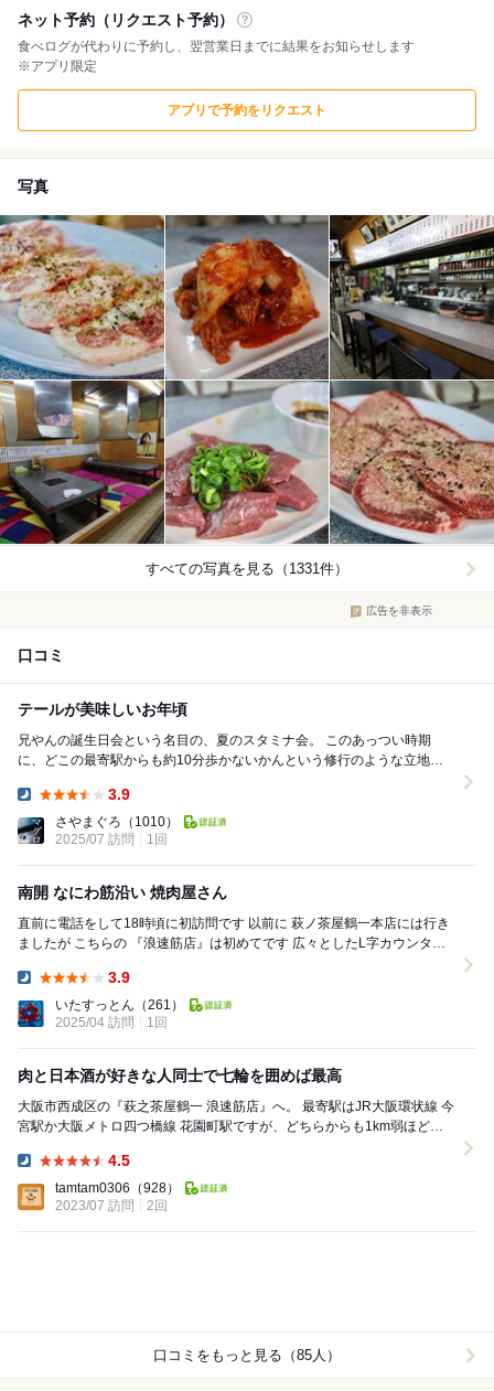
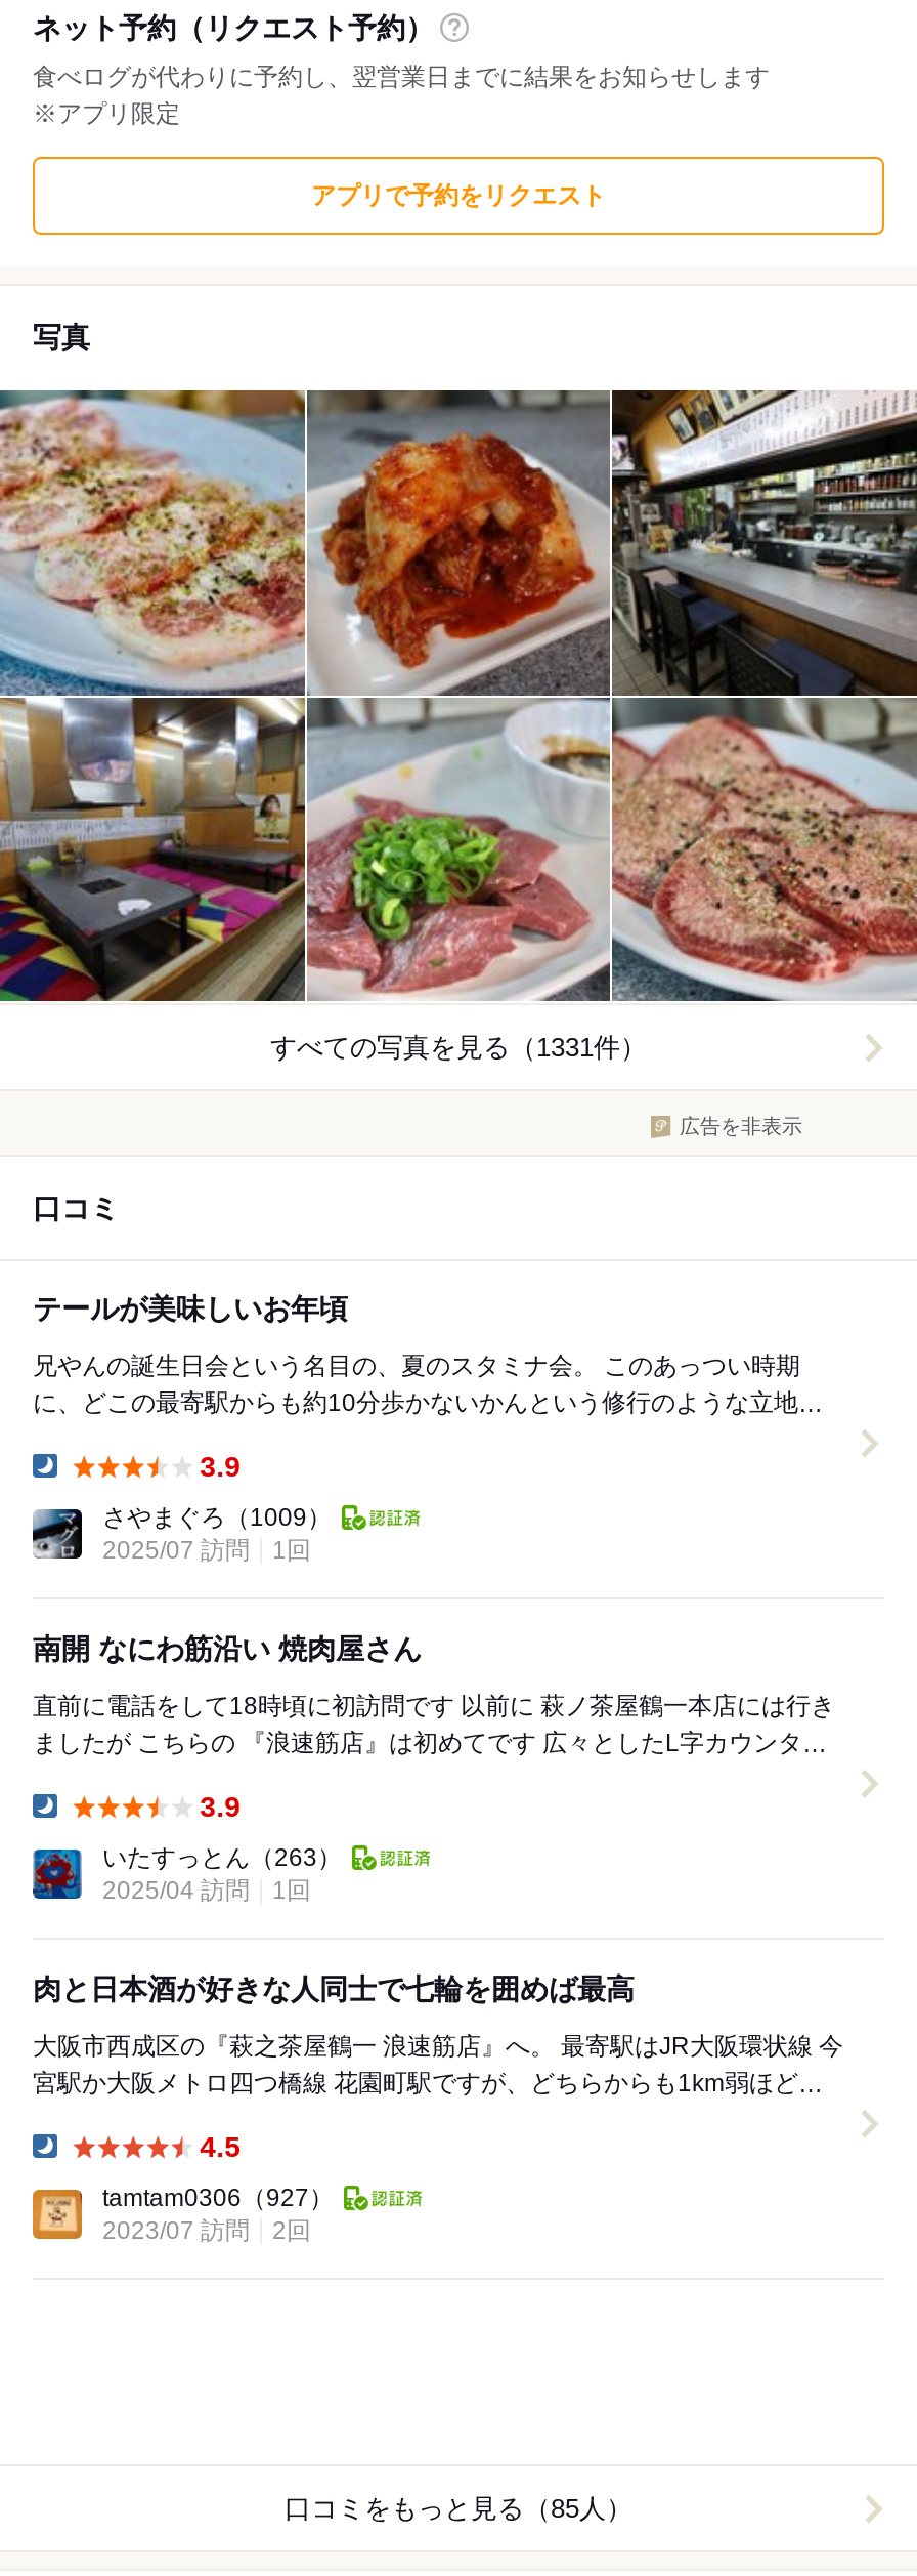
[55,814,179,830] さやまぐろ（1010） -> [102,1504,332,1532] さやまぐろ（1009）
[55,998,184,1013] いたすっとん（261） -> [102,1844,342,1873] いたすっとん（263）
[55,1181,180,1196] tamtam0306（928） -> [102,2184,334,2213] tamtam0306（927）

